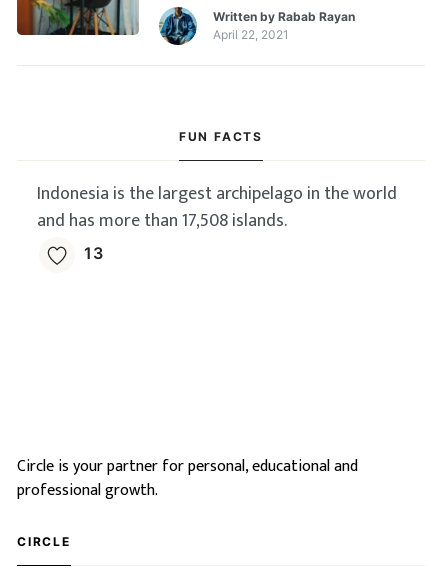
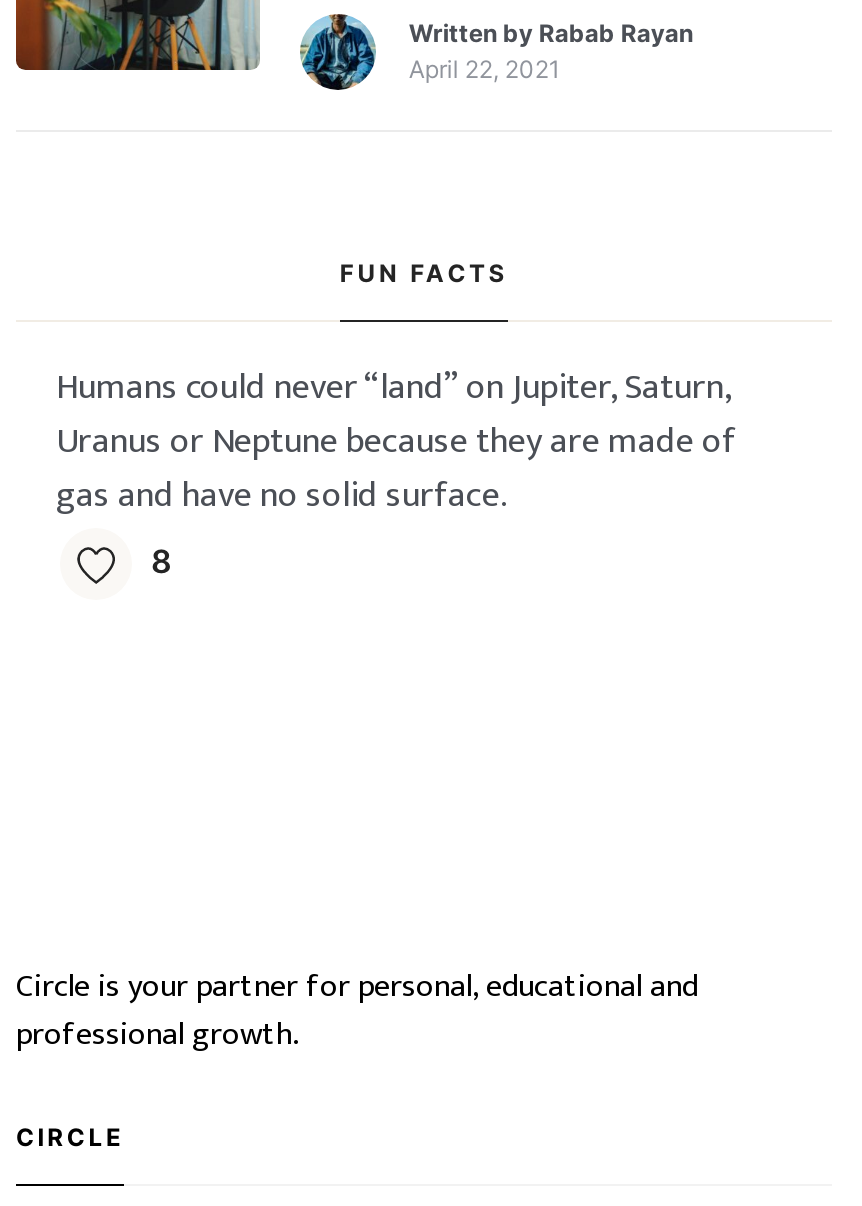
[37,179,397,263] Indonesia is the largest archipelago in the world | and has more than 17,508 islands. | 13 -> [56,357,736,580] Humans could never “land” on Jupiter, Saturn, | Uranus or Neptune because they are made of | gas and have no solid surface. | 8

